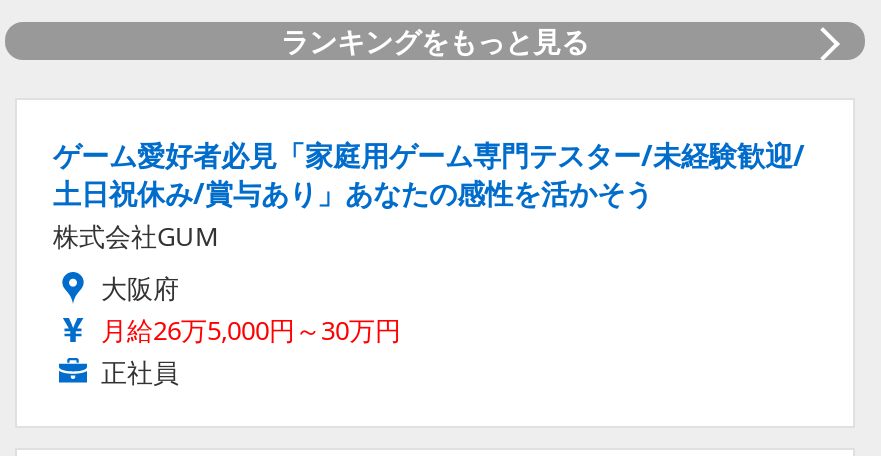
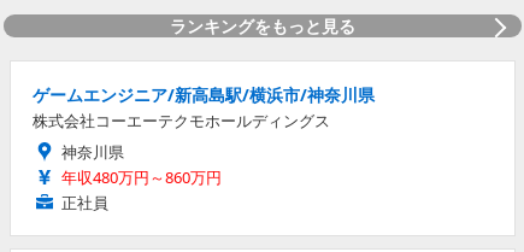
[53,137,805,349] ゲーム愛好者必見「家庭用ゲーム専門テスター/未経験歓迎/ | 土日祝休み/賞与あり」あなたの感性を活かそう | 株式会社GUM | 大阪府 | 月給26万5,000円～30万円 -> [33,84,375,188] ゲームエンジニア/新高島駅/横浜市/神奈川県 | 株式会社コーエーテクモホールディングス | 神奈川県 | 年収480万円～860万円

